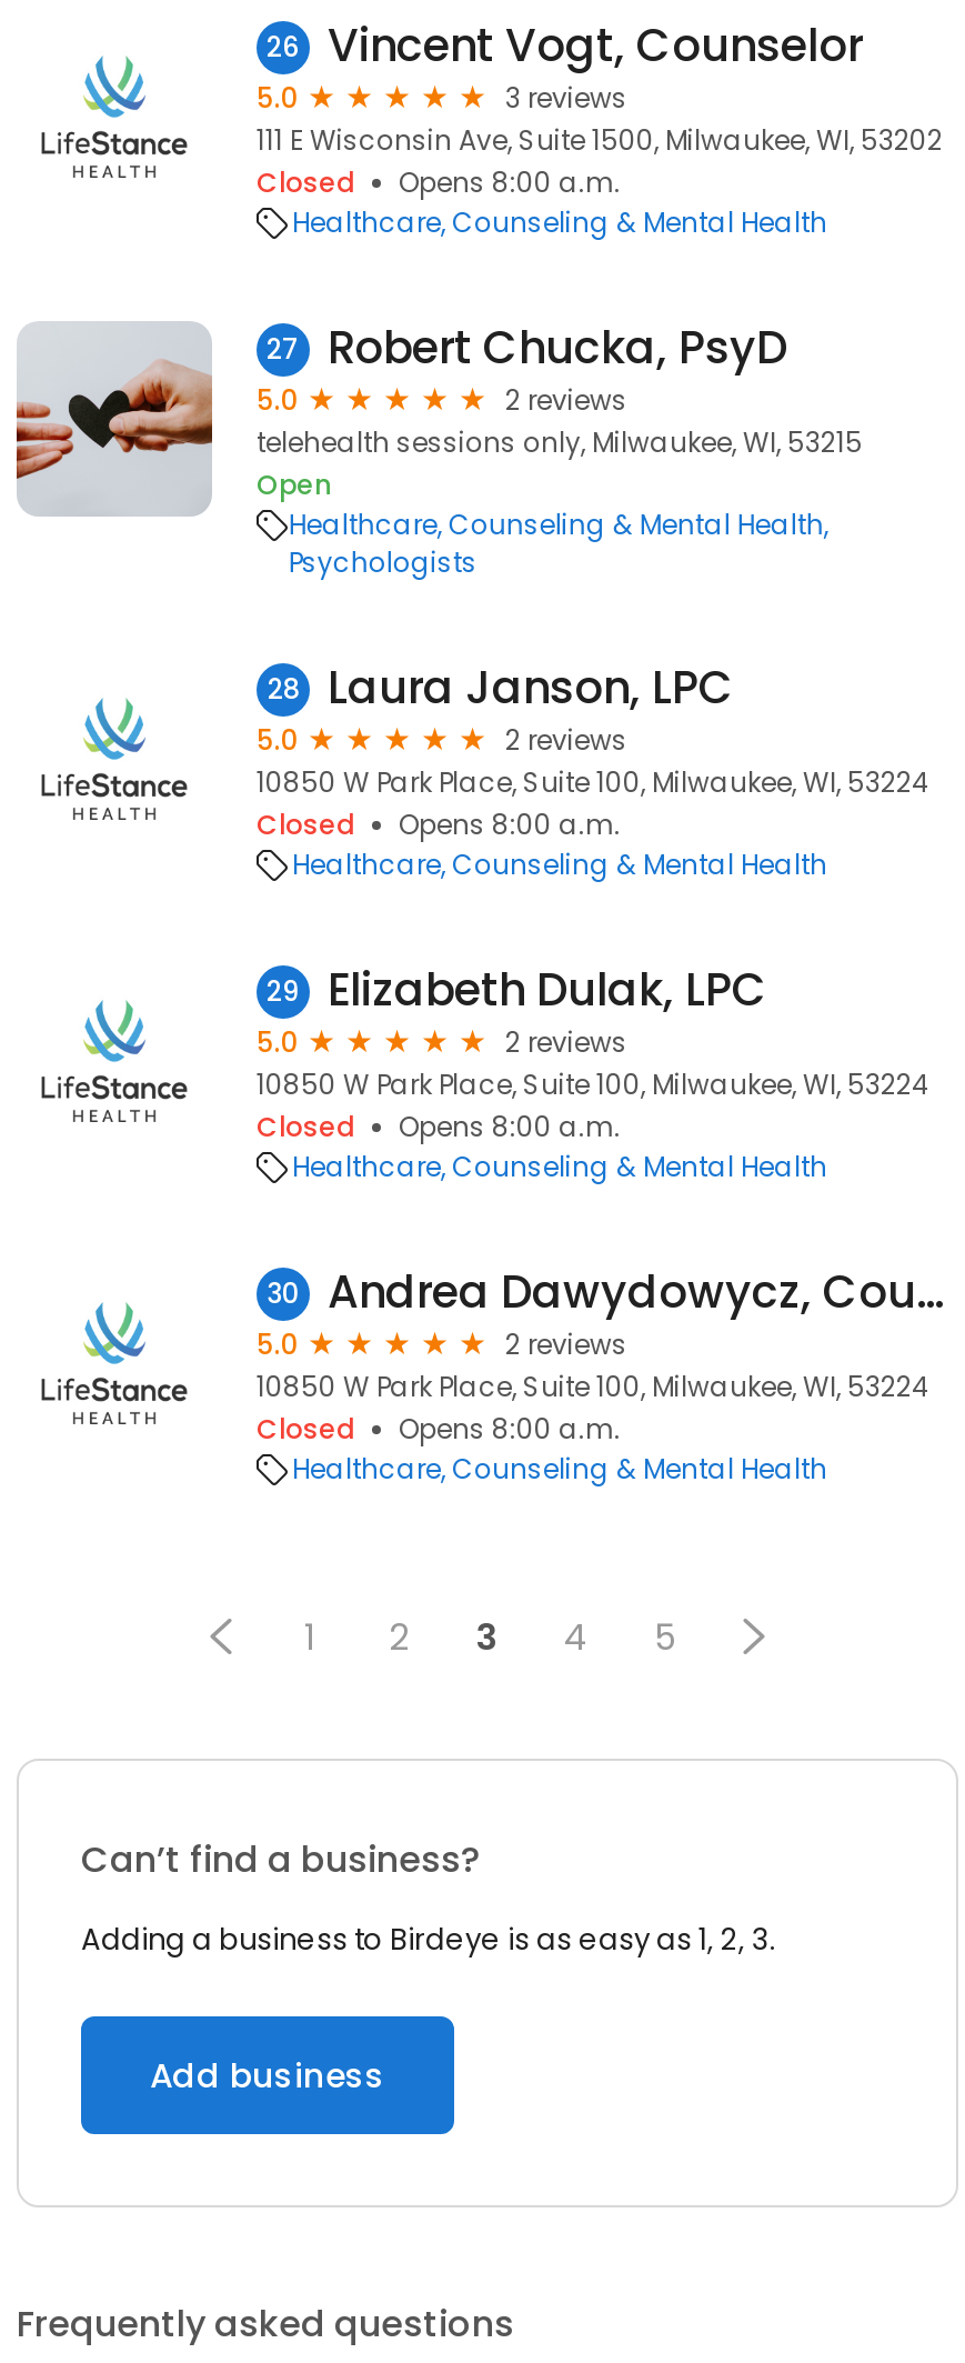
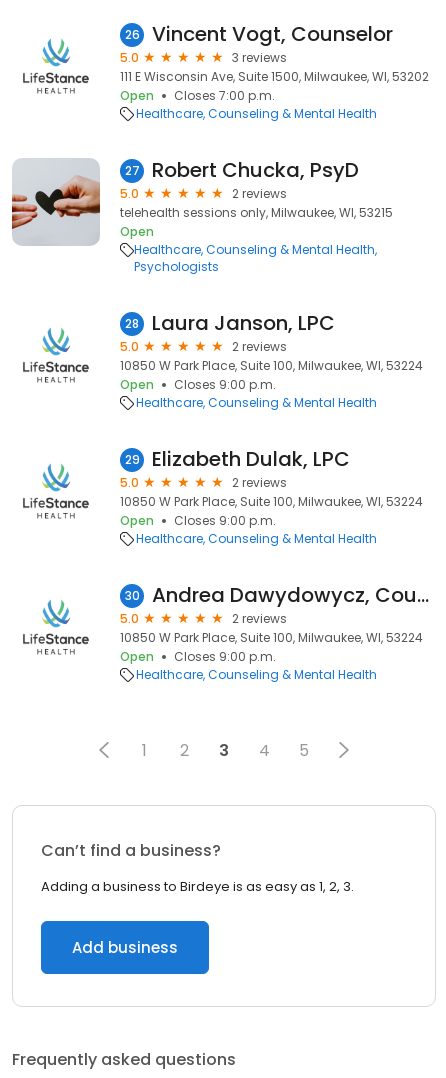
[257,163,621,201] Closed | Opens 8:00 a.m. -> [120,87,275,104] Open | Closes 7:00 p.m.
[257,805,621,843] Closed | Opens 8:00 a.m. -> [120,376,276,393] Open | Closes 9:00 p.m.
[257,1108,621,1145] Closed | Opens 8:00 a.m. -> [120,512,276,529] Open | Closes 9:00 p.m.
[257,1410,621,1448] Closed | Opens 8:00 a.m. -> [120,648,276,665] Open | Closes 9:00 p.m.

